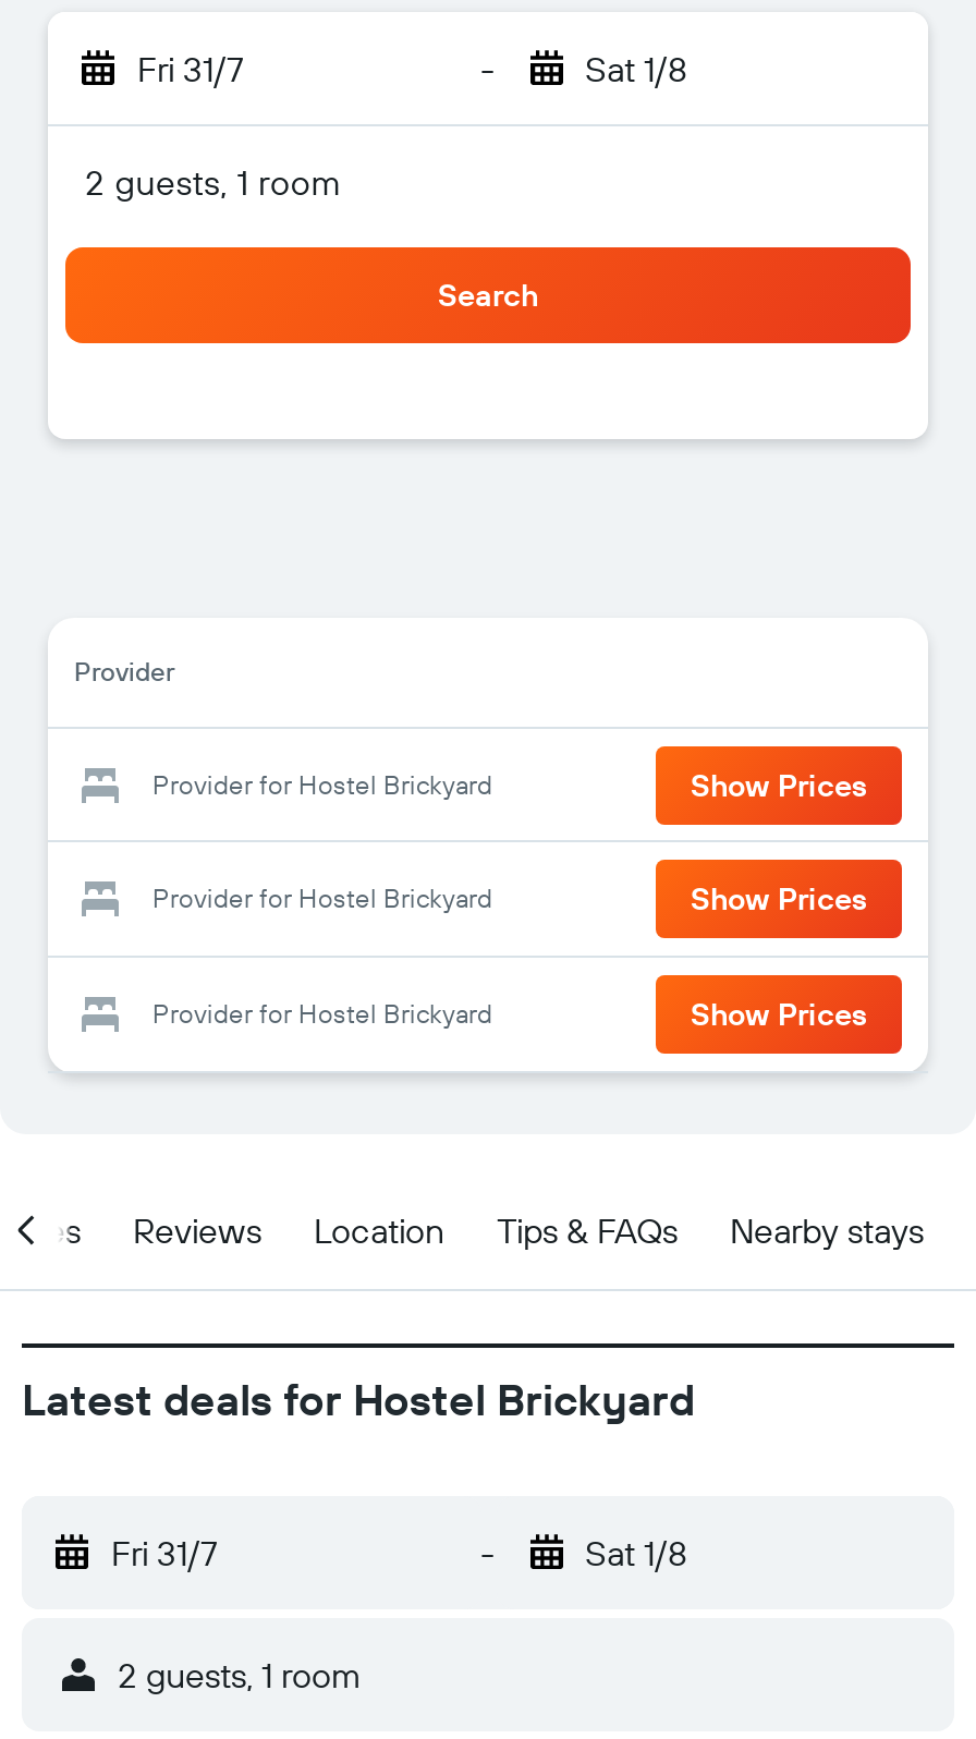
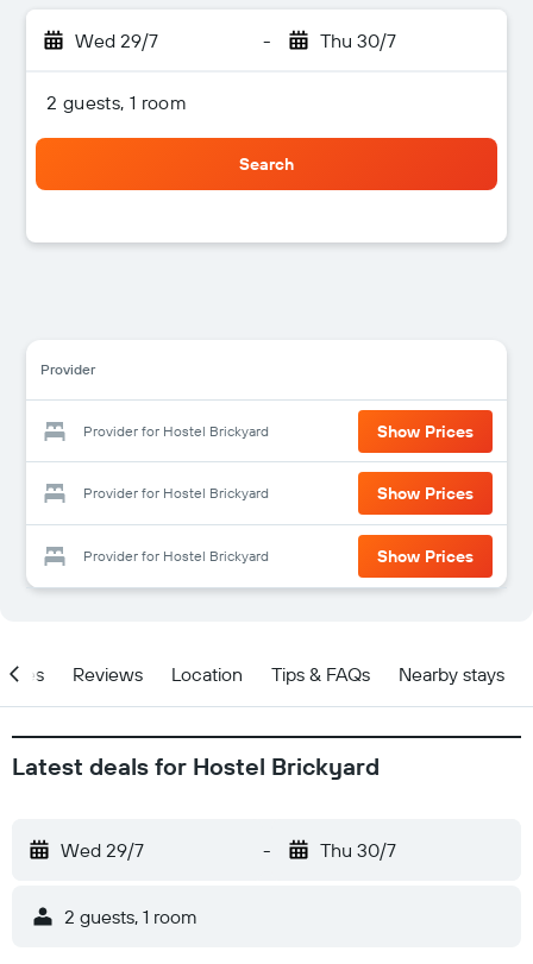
[137,47,244,90] Fri 31/7 -> [75,29,158,52] Wed 29/7
[585,47,687,90] Sat 1/8 -> [319,29,396,52] Thu 30/7
[111,1531,218,1574] Fri 31/7 -> [61,838,144,862] Wed 29/7
[585,1531,687,1574] Sat 1/8 -> [319,838,396,862] Thu 30/7

